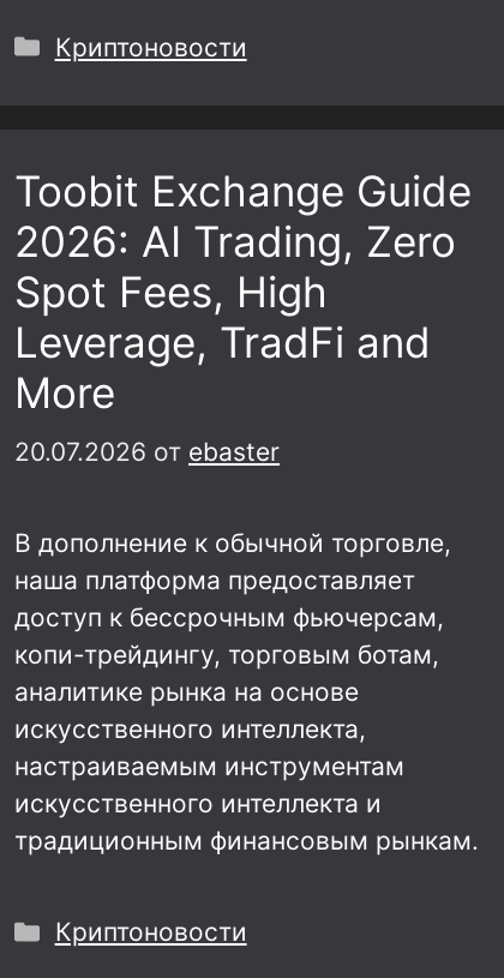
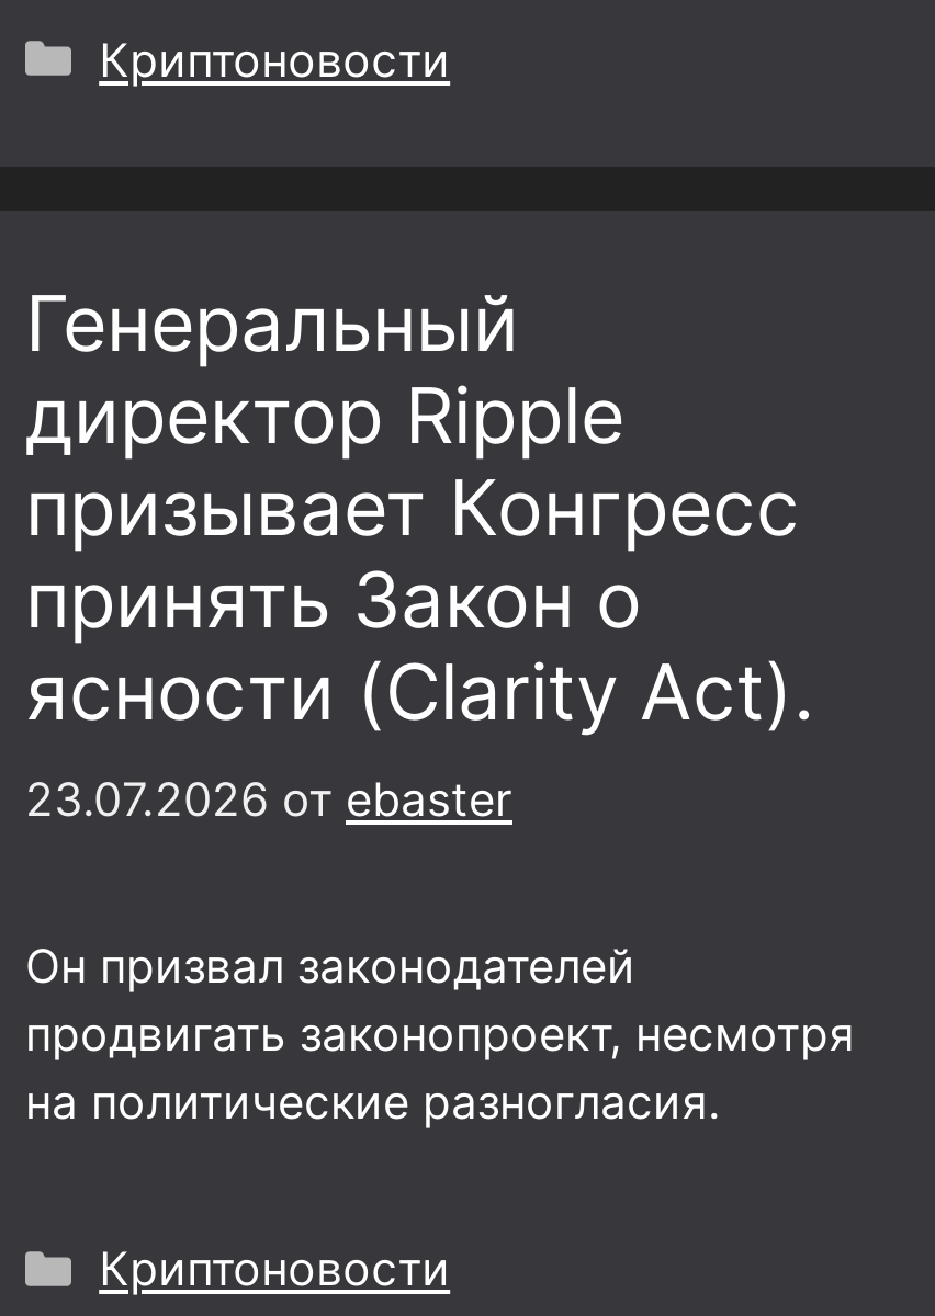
[14,165,472,467] Toobit Exchange Guide | 2026: AI Trading, Zero | Spot Fees, High | Leverage, TradFi and | More | 20.07.2026 от ebaster -> [25,276,815,827] Генеральный | директор Ripple | призывает Конгресс | принять Закон о | ясности (Clarity Act). | 23.07.2026 от ebaster
[14,528,479,856] В дополнение к обычной торговле, | наша платформа предоставляет | доступ к бессрочным фьючерсам, | копи-трейдингу, торговым ботам, | аналитике рынка на основе | искусственного интеллекта, | настраиваемым инструментам | искусственного интеллекта и | традиционным финансовым рынкам. -> [25,939,855,1130] Он призвал законодателей | продвигать законопроект, несмотря | на политические разногласия.

